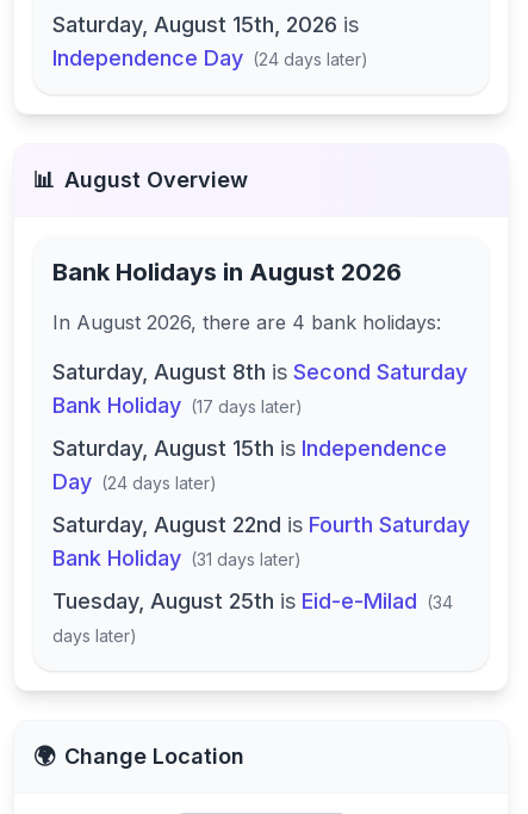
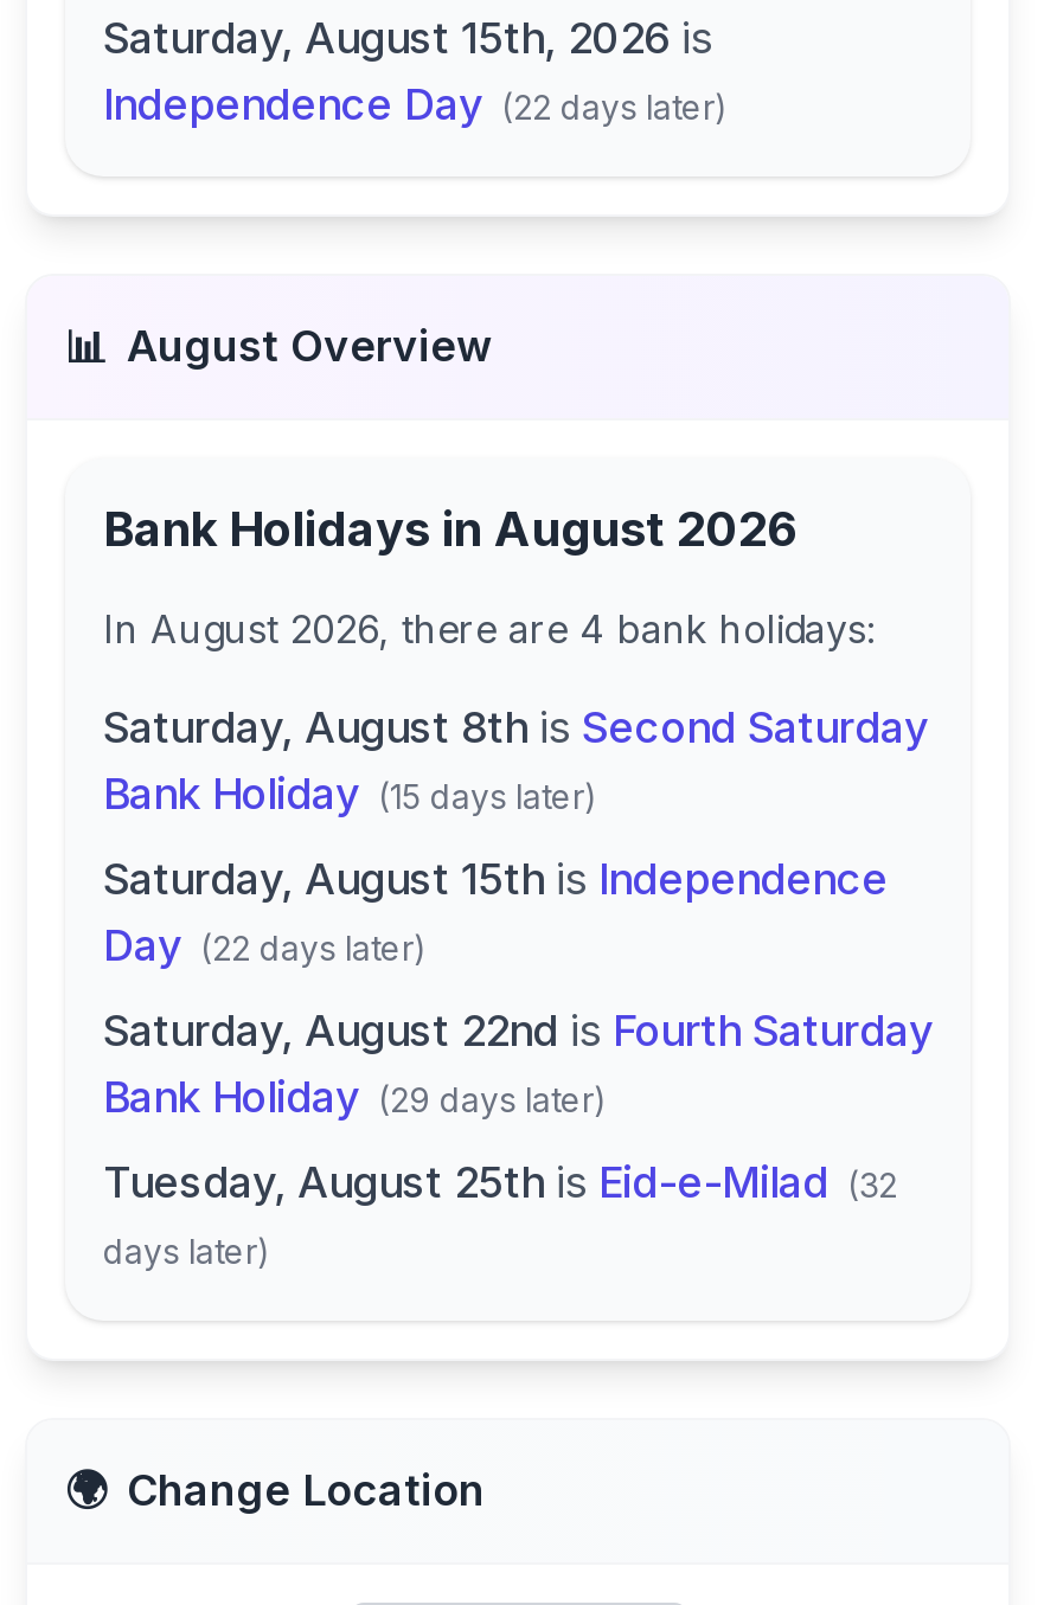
[52,45,368,70] Independence Day (24 days later) -> [103,79,729,129] Independence Day (22 days later)
[52,393,303,418] Bank Holiday (17 days later) -> [103,769,598,818] Bank Holiday (15 days later)
[52,469,217,494] Day (24 days later) -> [103,920,428,970] Day (22 days later)
[52,545,302,571] Bank Holiday (31 days later) -> [103,1072,608,1122] Bank Holiday (29 days later)
[52,588,453,613] Tuesday, August 25th is Eid-e-Milad (34 -> [103,1157,897,1207] Tuesday, August 25th is Eid-e-Milad (32

